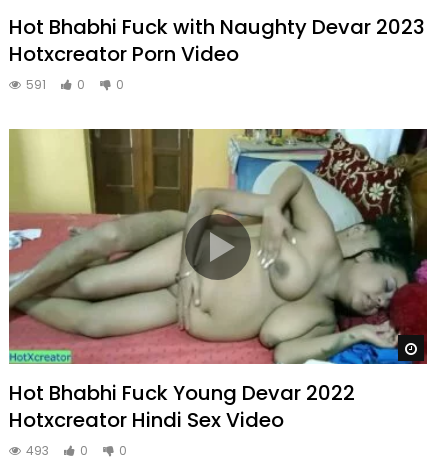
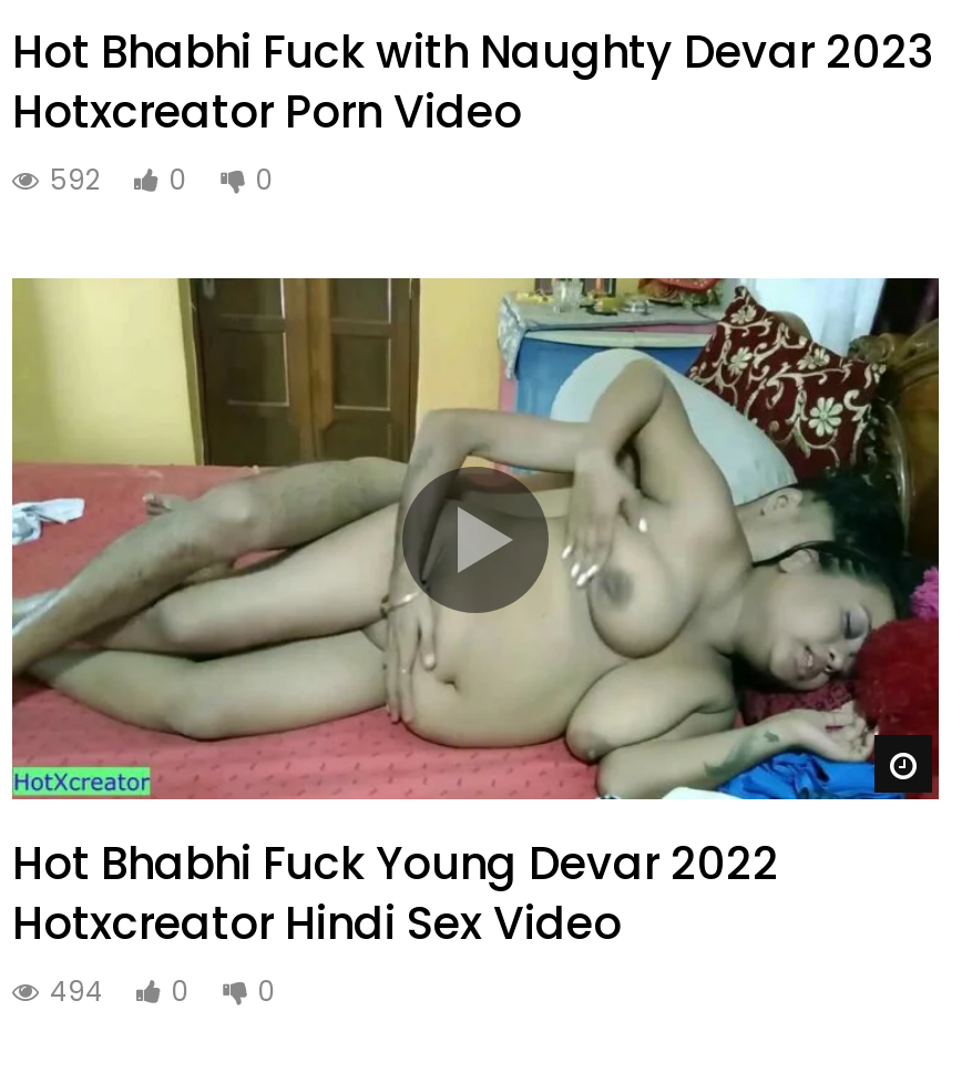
[26,76,124,93] 591 0 0 -> [50,160,274,198] 592 0 0
[26,442,127,459] 493 0 0 -> [50,972,276,1010] 494 0 0

